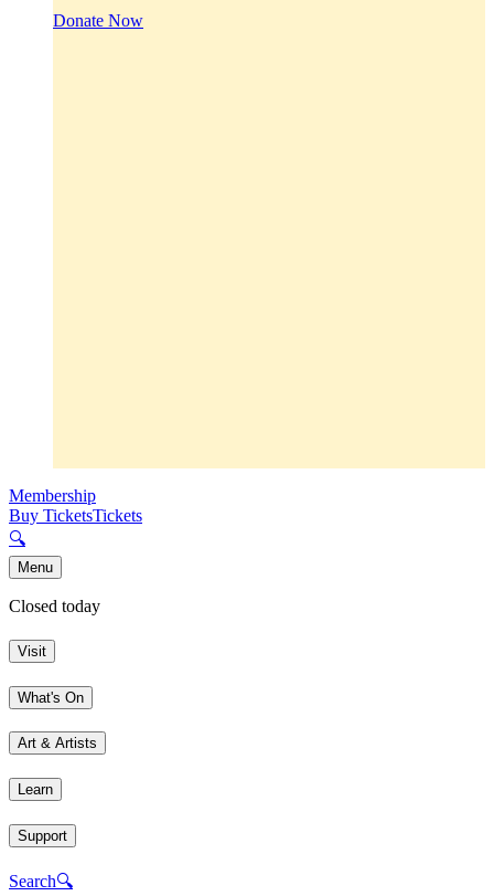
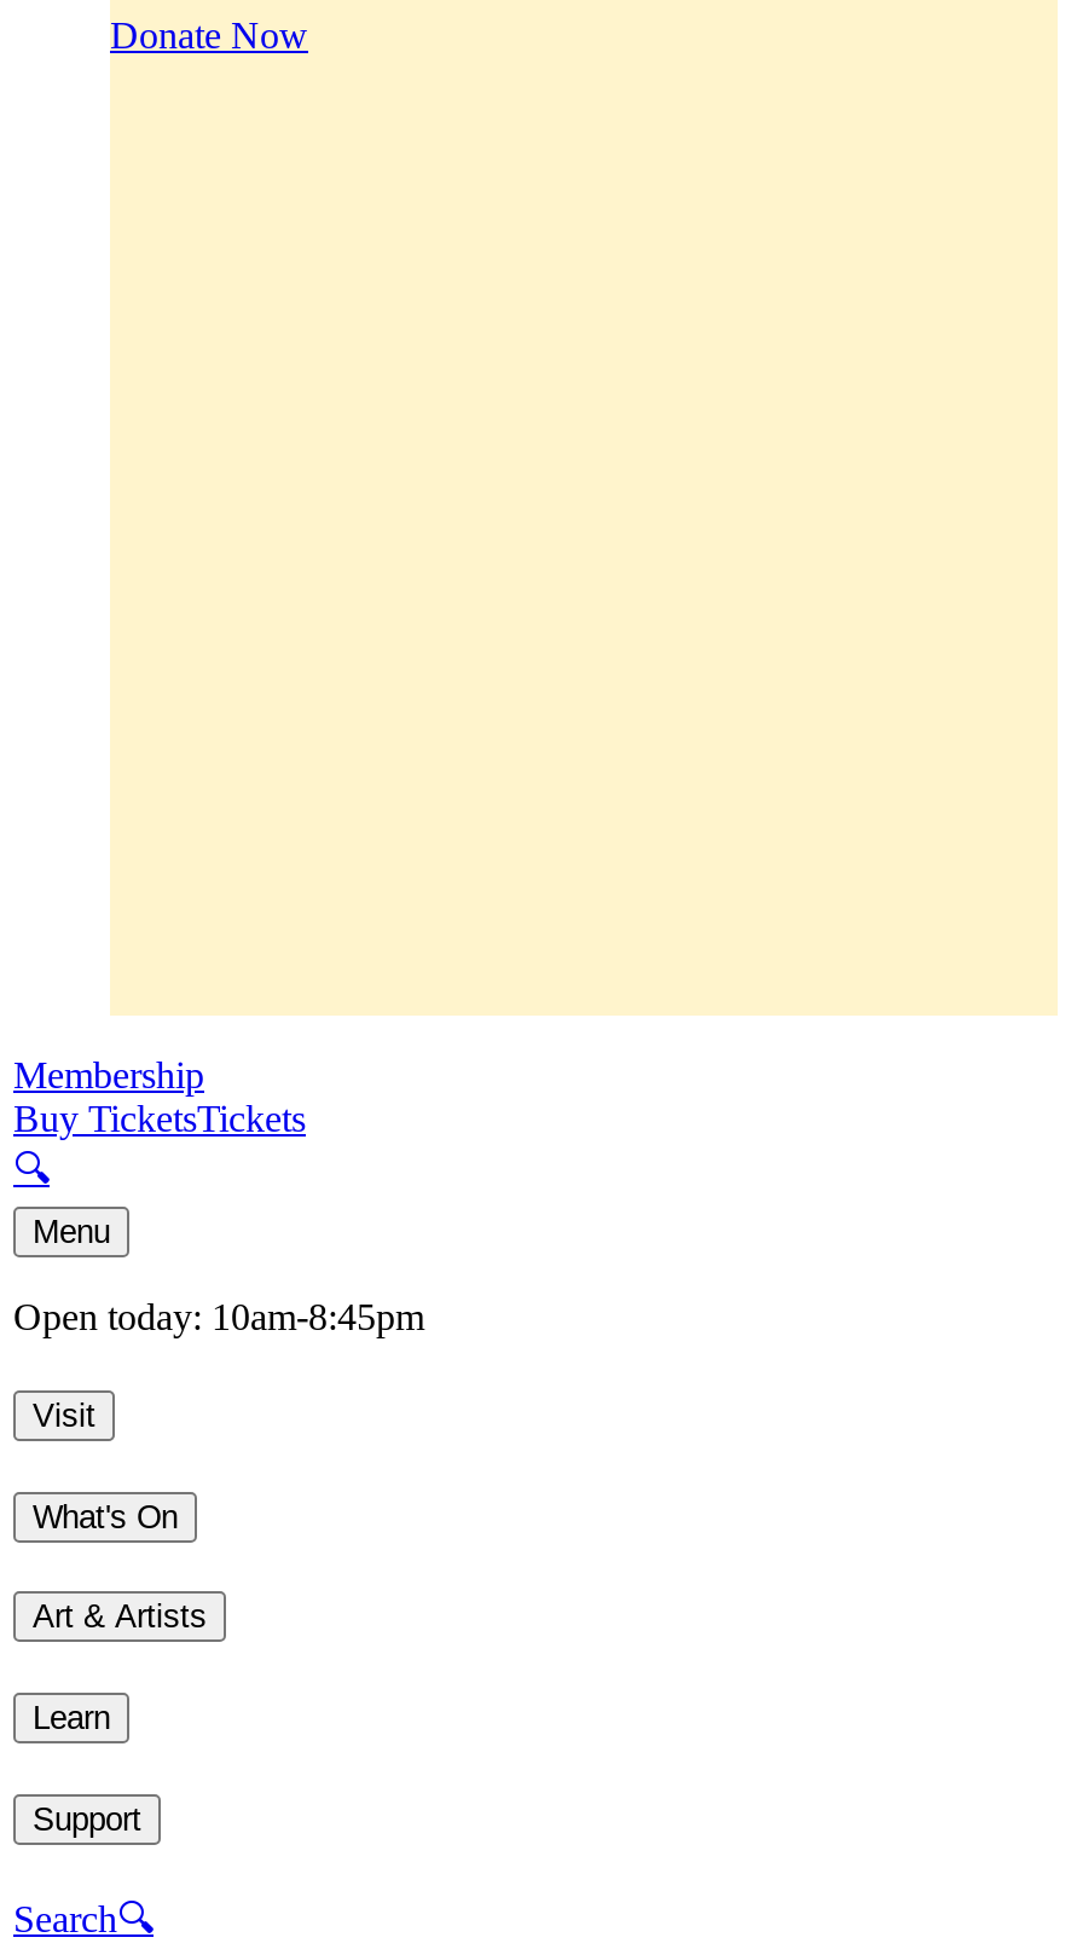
[9,597,100,616] Closed today -> [13,1297,424,1338] Open today: 10am-8:45pm

